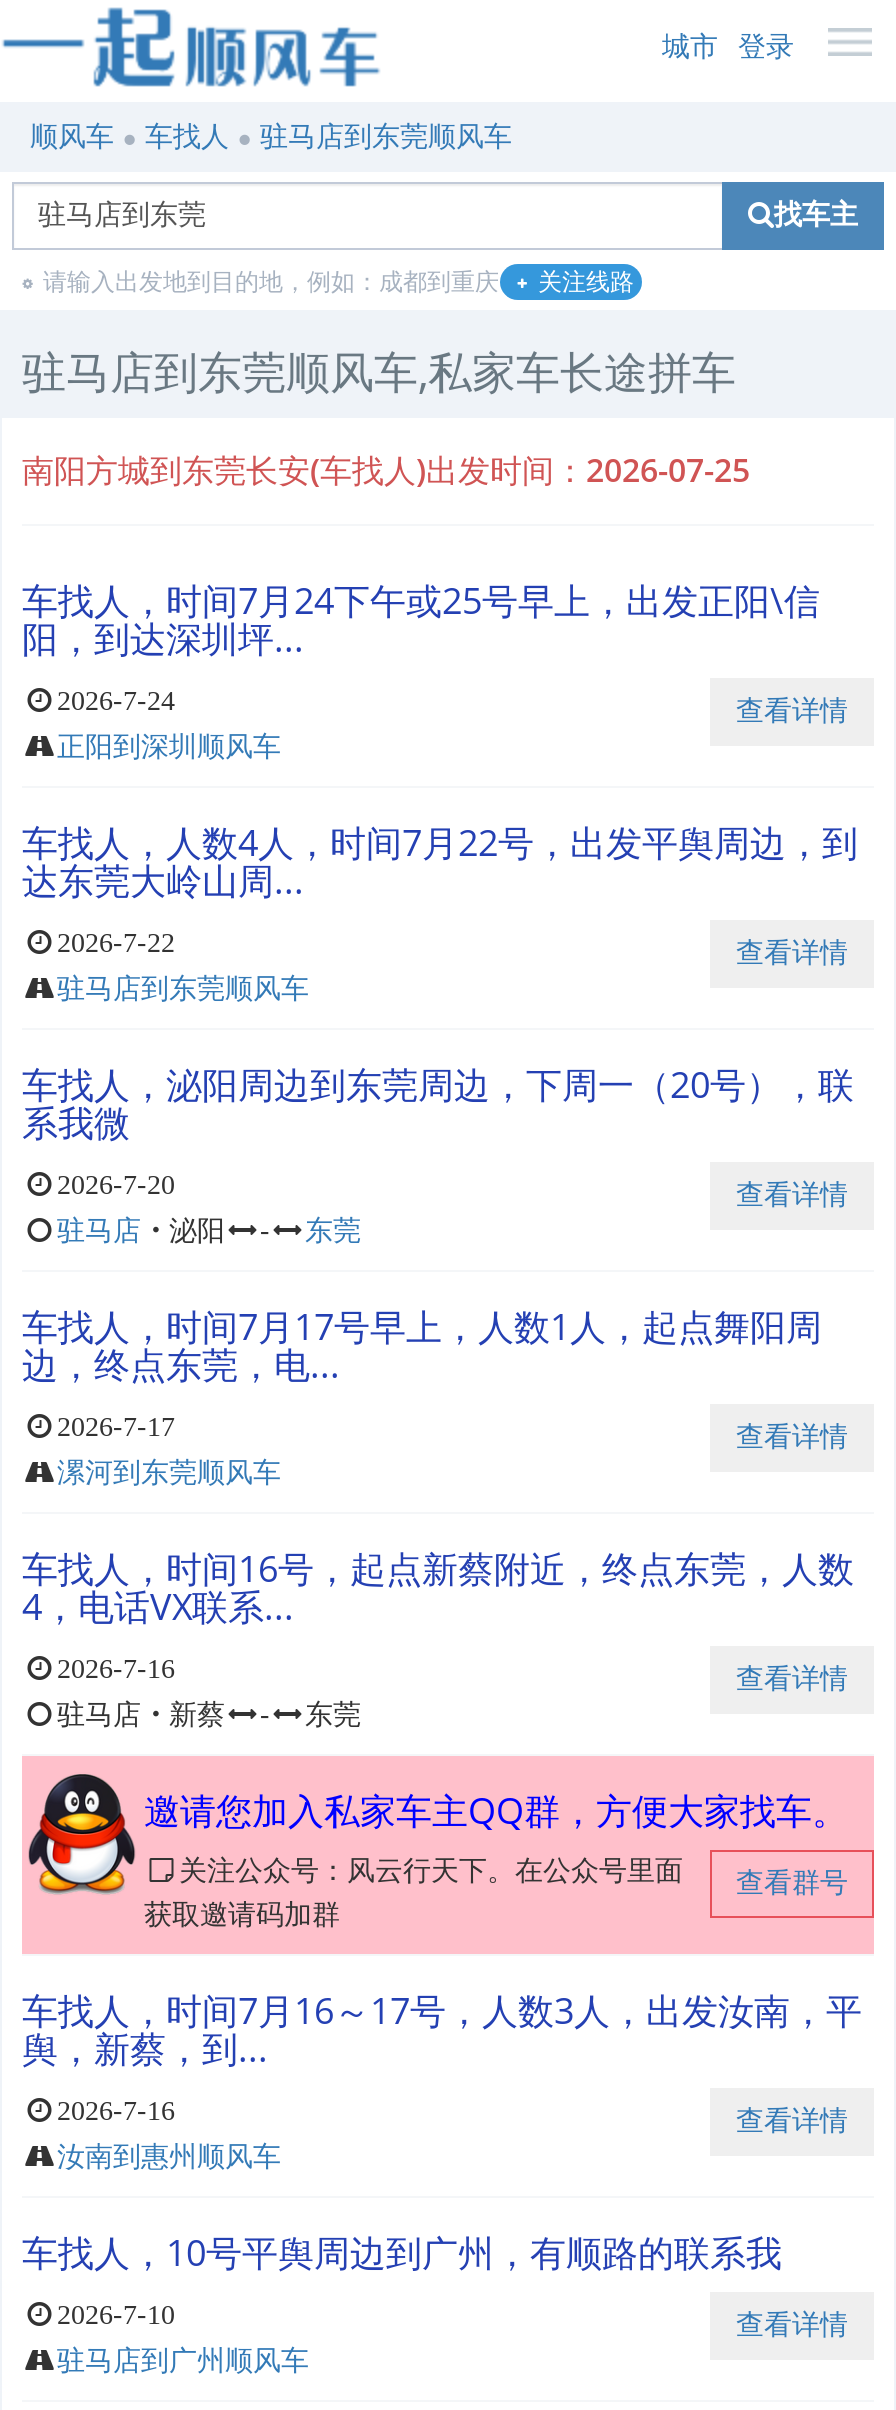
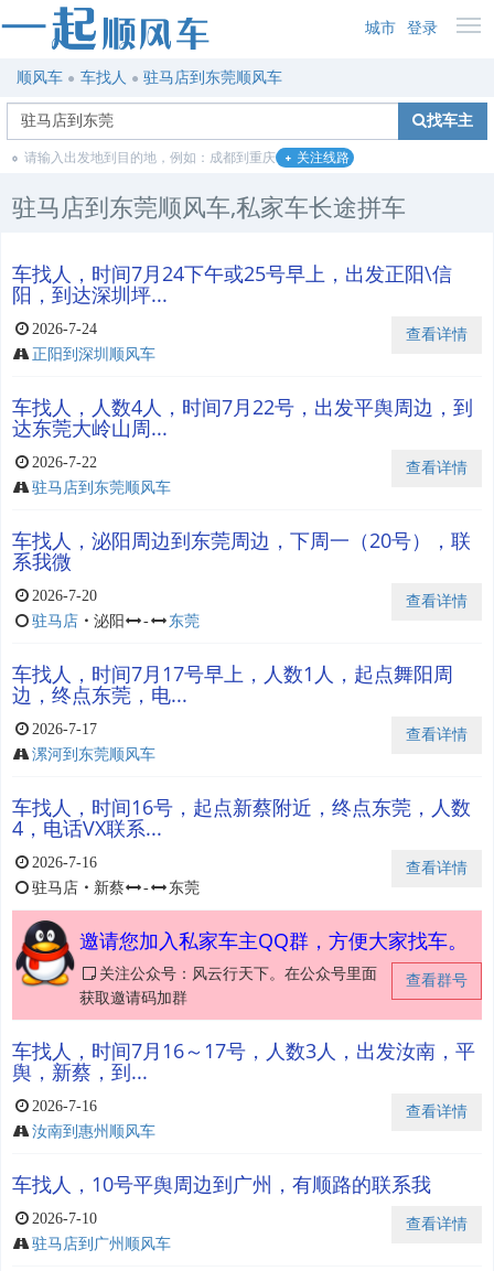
[22,448,750,492] 南阳方城到东莞长安(车找人)出发时间：2026-07-25 -> none

